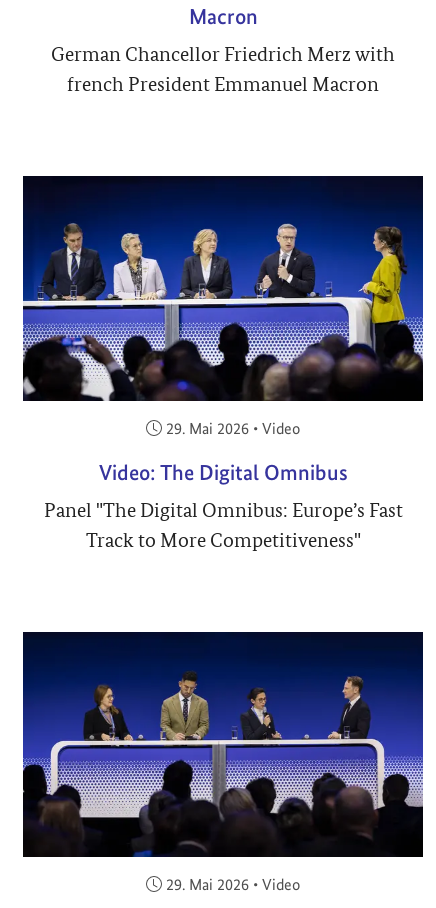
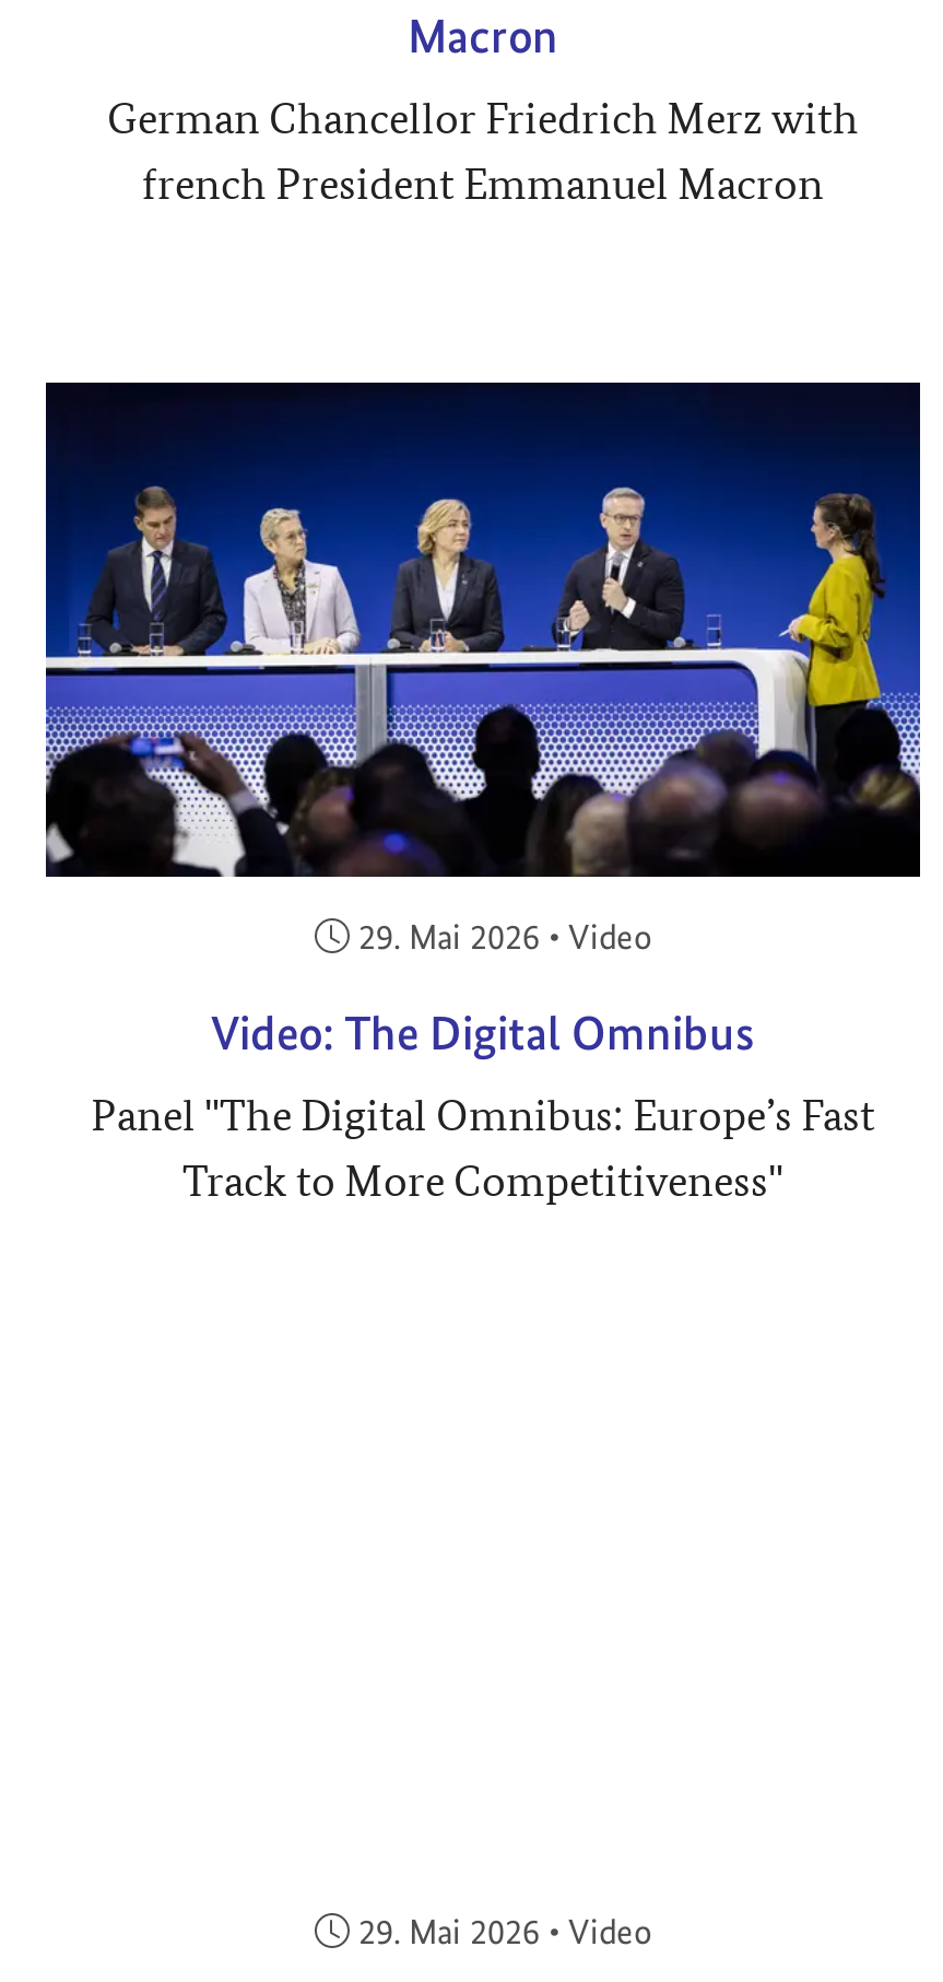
[22,631,424,858] [image] -> none

